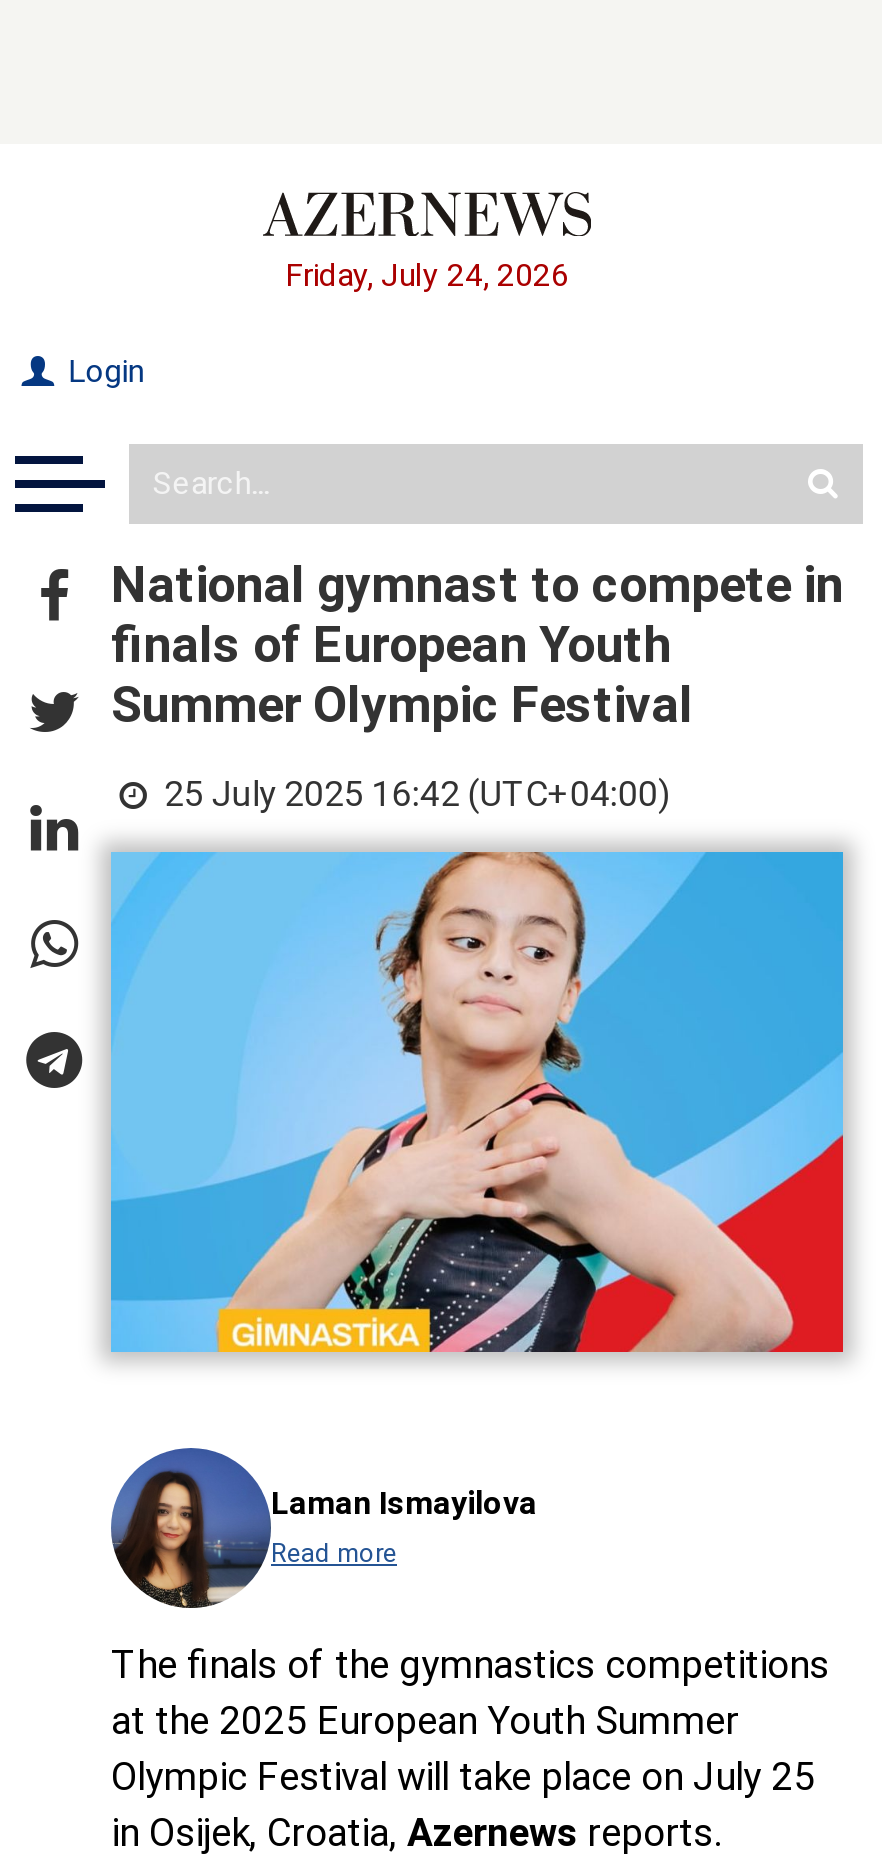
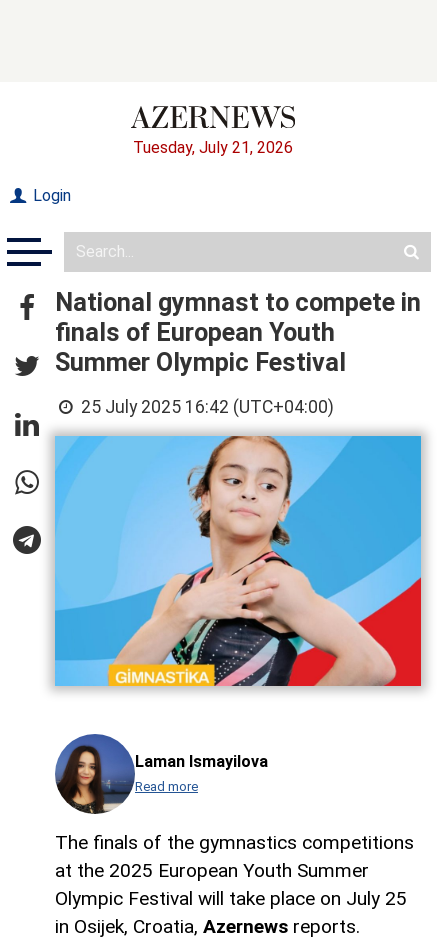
[285,256,569,294] Friday, July 24, 2026 -> [133,138,293,157] Tuesday, July 21, 2026

